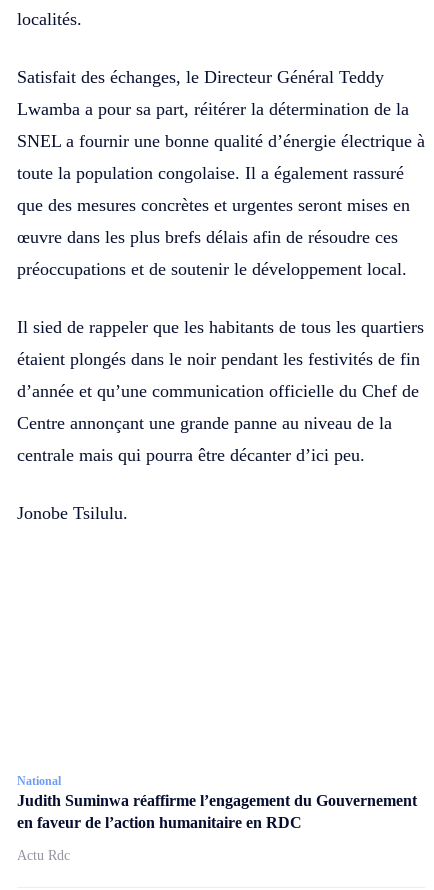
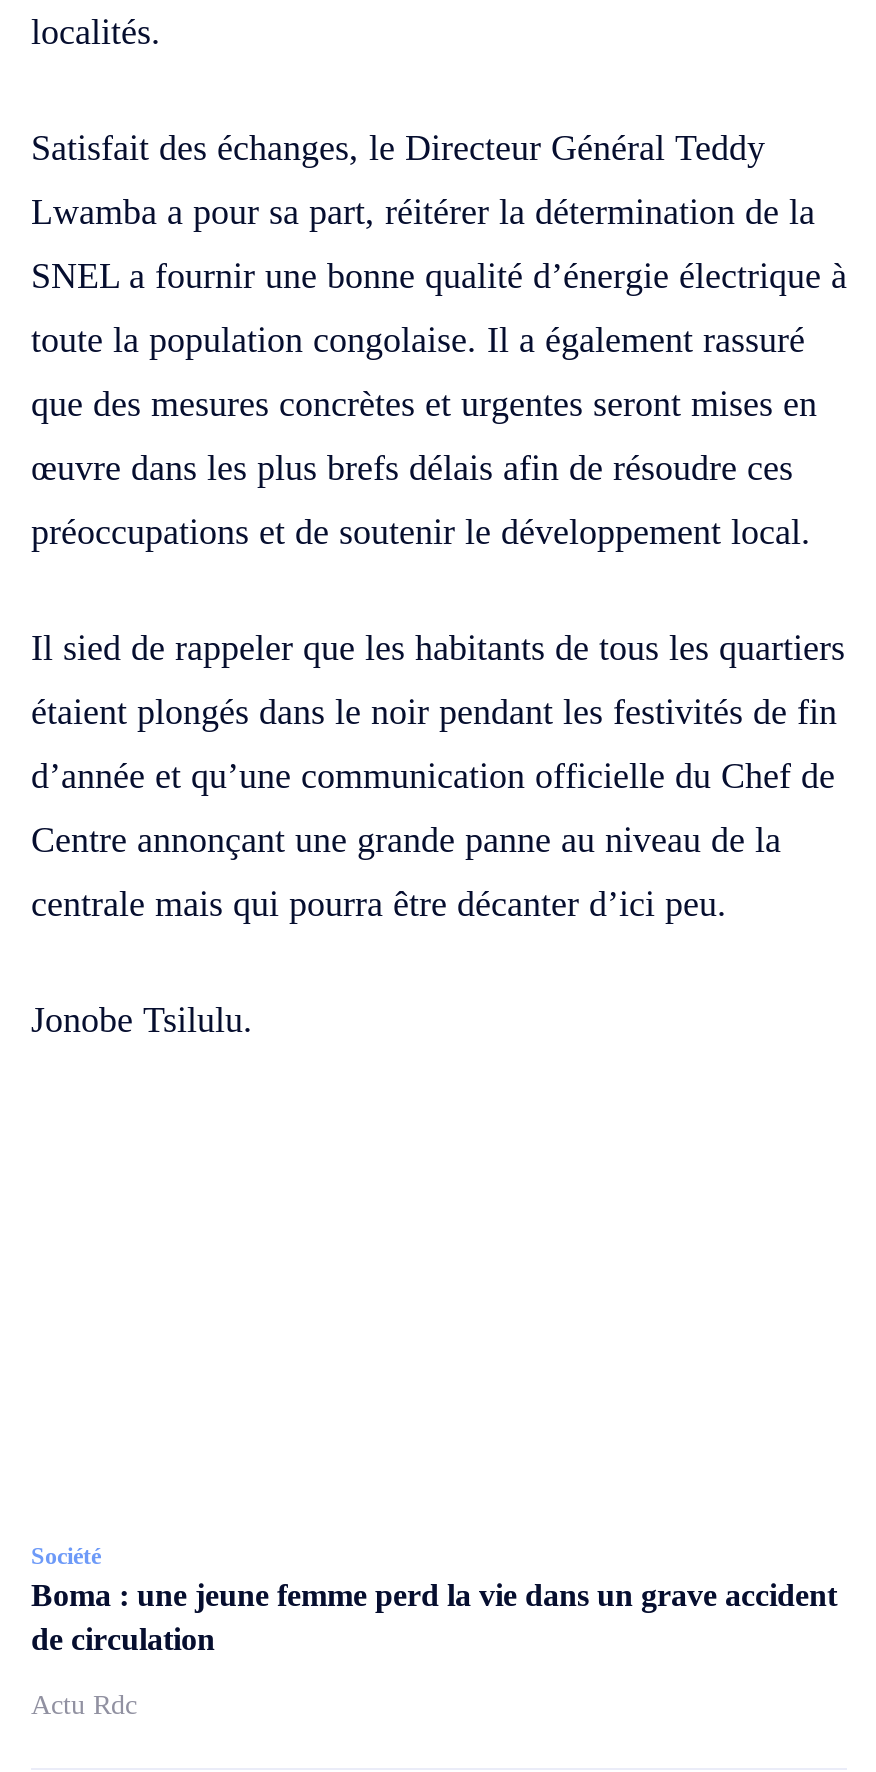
[17,774,417,831] National | Judith Suminwa réaffirme l’engagement du Gouvernement | en faveur de l’action humanitaire en RDC -> [31,1542,837,1656] Société | Boma : une jeune femme perd la vie dans un grave accident | de circulation

